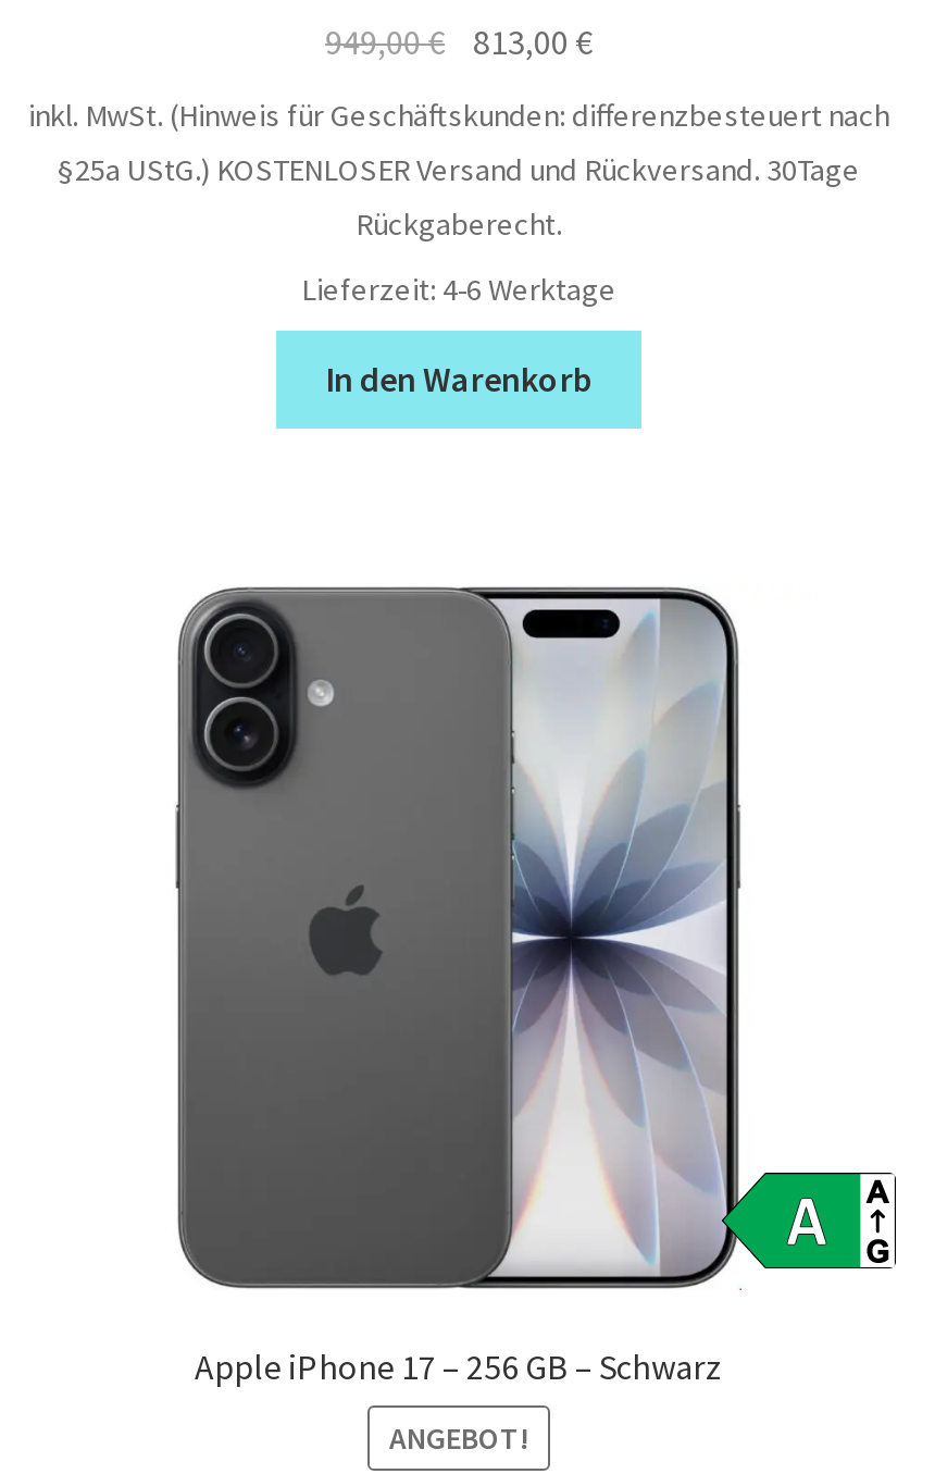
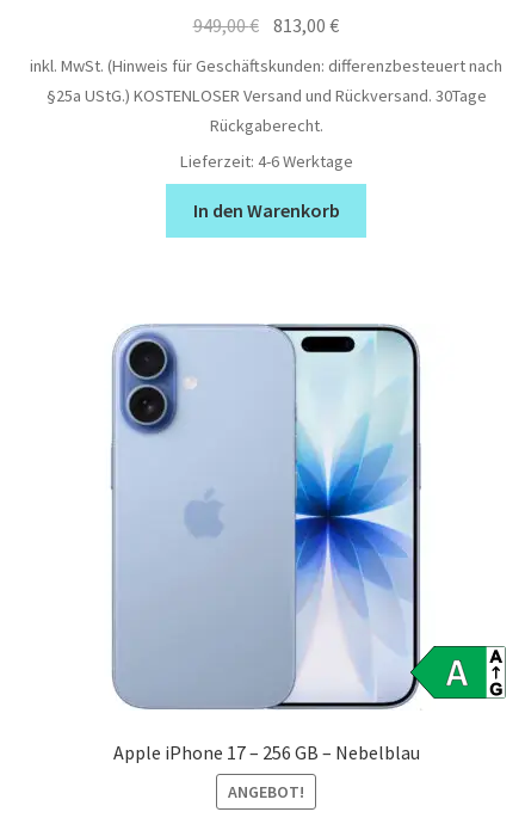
[176,587,739,1387] [image] | Apple iPhone 17 – 256 GB – Schwarz -> [112,325,420,764] [image] | Apple iPhone 17 – 256 GB – Nebelblau

